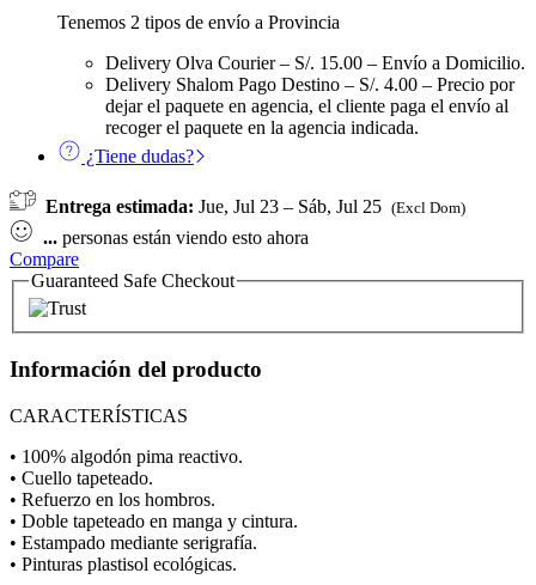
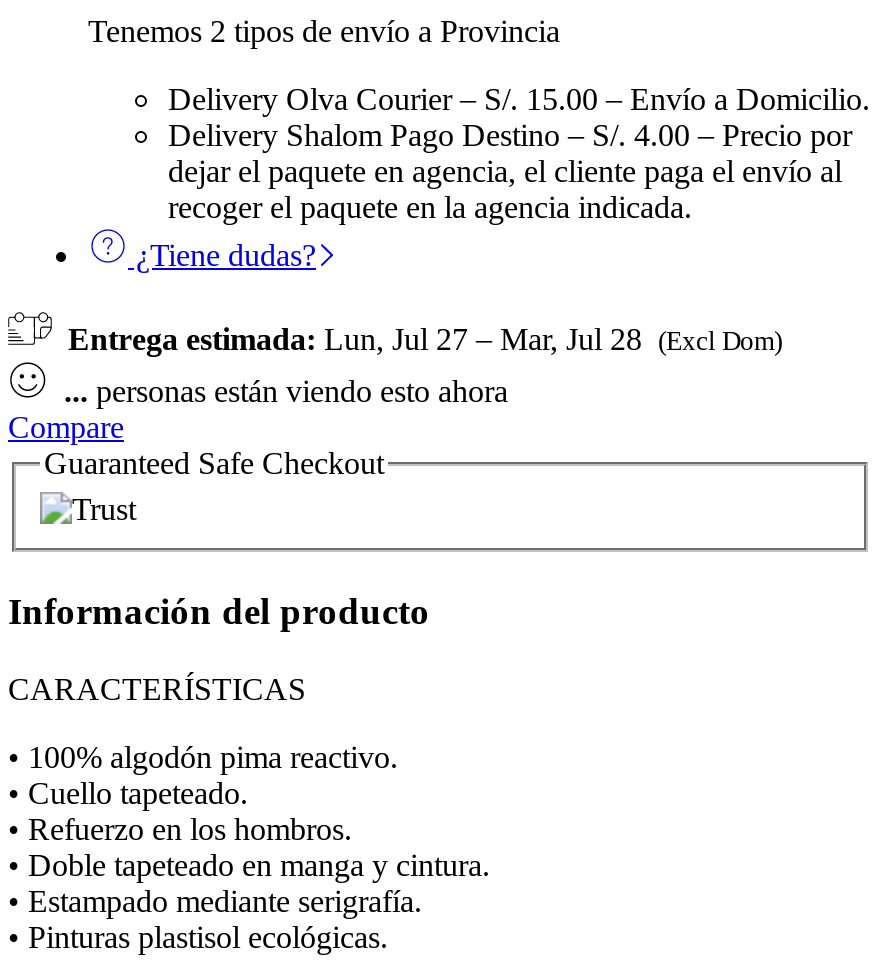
[45,196,465,216] Entrega estimada: Jue, Jul 23 – Sáb, Jul 25 (Excl Dom) -> [68,321,782,355] Entrega estimada: Lun, Jul 27 – Mar, Jul 28 (Excl Dom)

